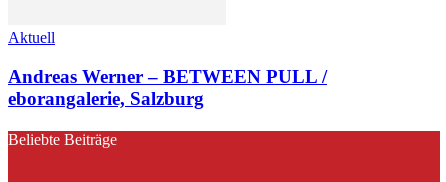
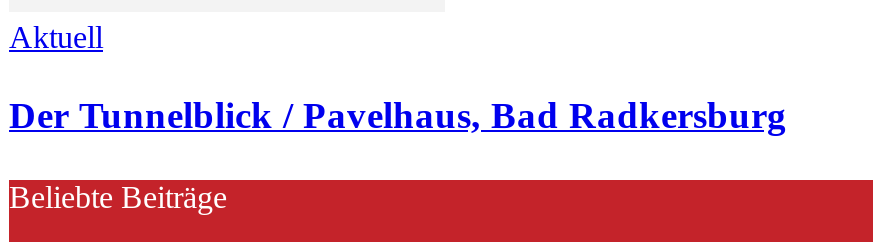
[8,66,327,109] Andreas Werner – BETWEEN PULL / | eborangalerie, Salzburg -> [9,94,787,136] Der Tunnelblick / Pavelhaus, Bad Radkersburg

